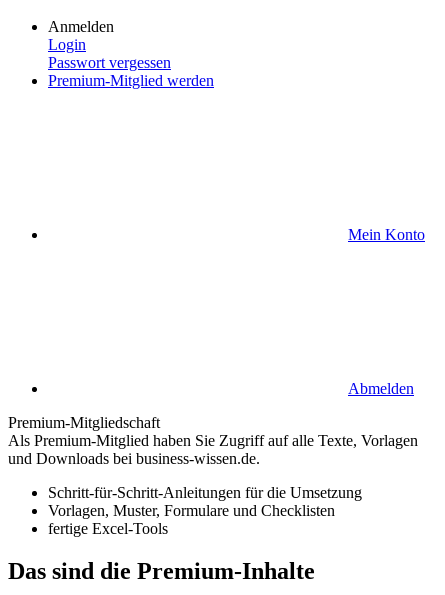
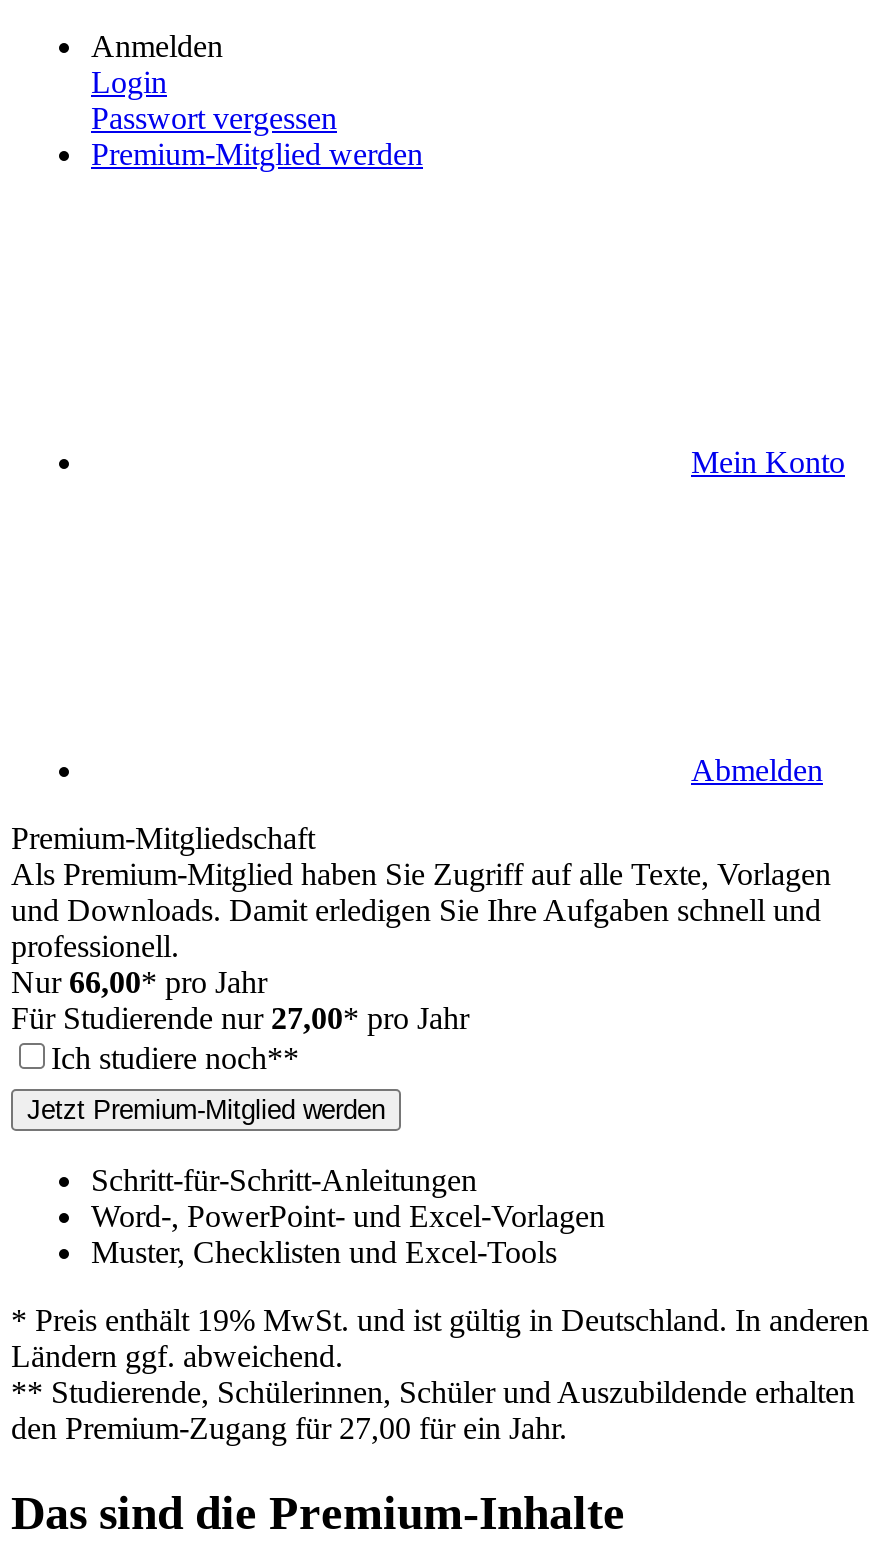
[8,450,362,537] und Downloads bei business-wissen.de. | Schritt-für-Schritt-Anleitungen für die Umsetzung | Vorlagen, Muster, Formulare und Checklisten | fertige Excel-Tools -> [11,893,869,1445] und Downloads. Damit erledigen Sie Ihre Aufgaben schnell und | professionell. | Nur 66,00* pro Jahr | Für Studierende nur 27,00* pro Jahr | Ich studiere noch** | Jetzt Premium-Mitglied werden | Schritt-für-Schritt-Anleitungen | Word-, PowerPoint- und Excel-Vorlagen | Muster, Checklisten und Excel-Tools | * Preis enthält 19% MwSt. und ist gültig in Deutschland. In anderen | Ländern ggf. abweichend. | ** Studierende, Schülerinnen, Schüler und Auszubildende erhalten | den Premium-Zugang für 27,00 für ein Jahr.

